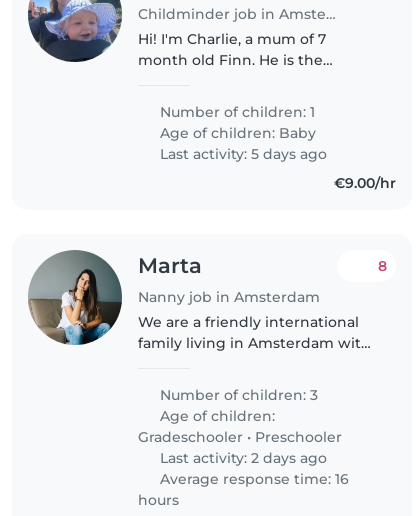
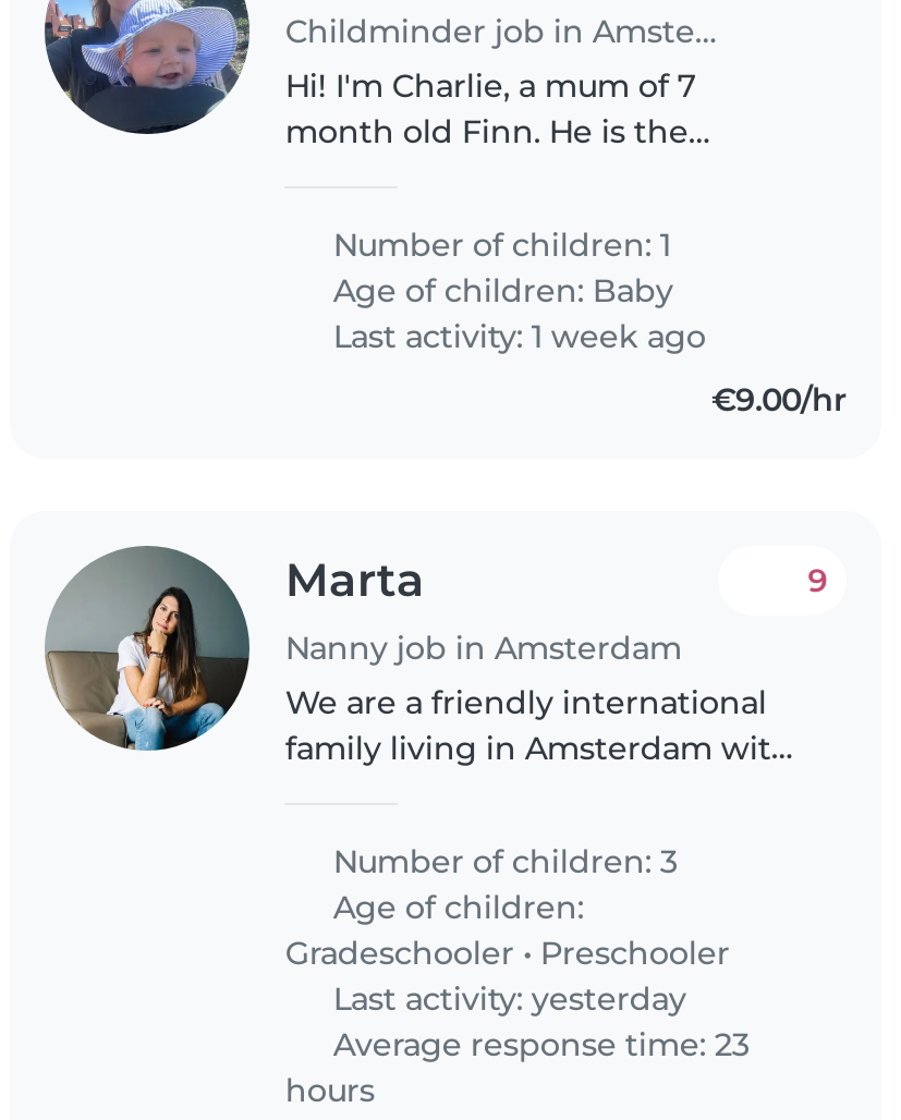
[156,145,327,163] Last activity: 5 days ago -> [324,316,706,356] Last activity: 1 week ago
[378,257,387,275] 8 -> [808,560,827,600] 9
[156,449,349,488] Last activity: 2 days ago | Average response time: 16 -> [324,978,749,1063] Last activity: yesterday | Average response time: 23

